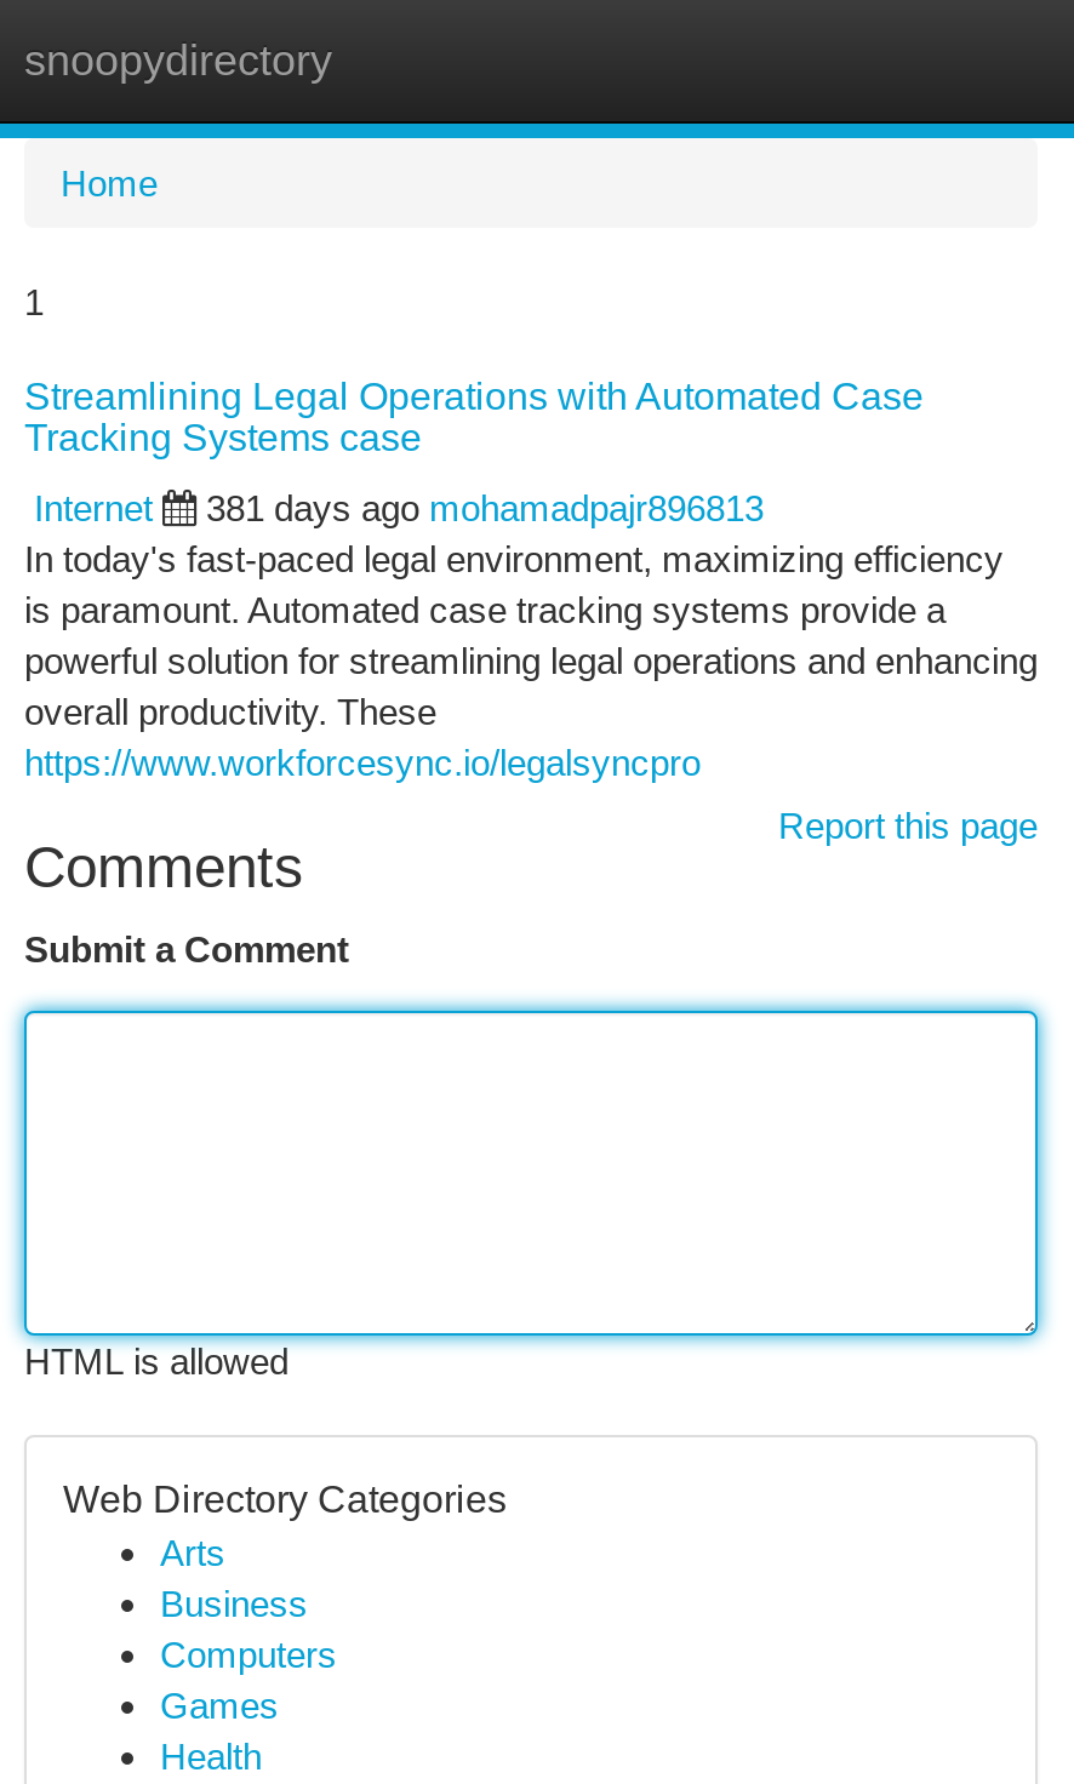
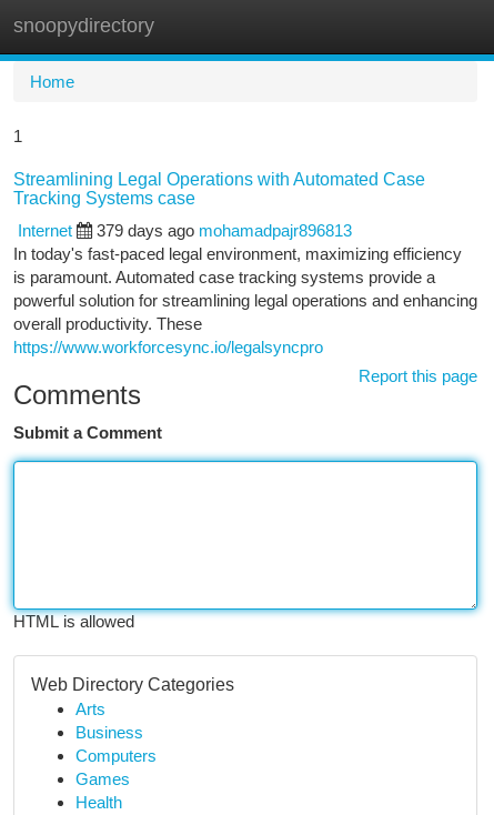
[206,487,764,528] 381 days ago mohamadpajr896813 -> [97,221,352,240] 379 days ago mohamadpajr896813

